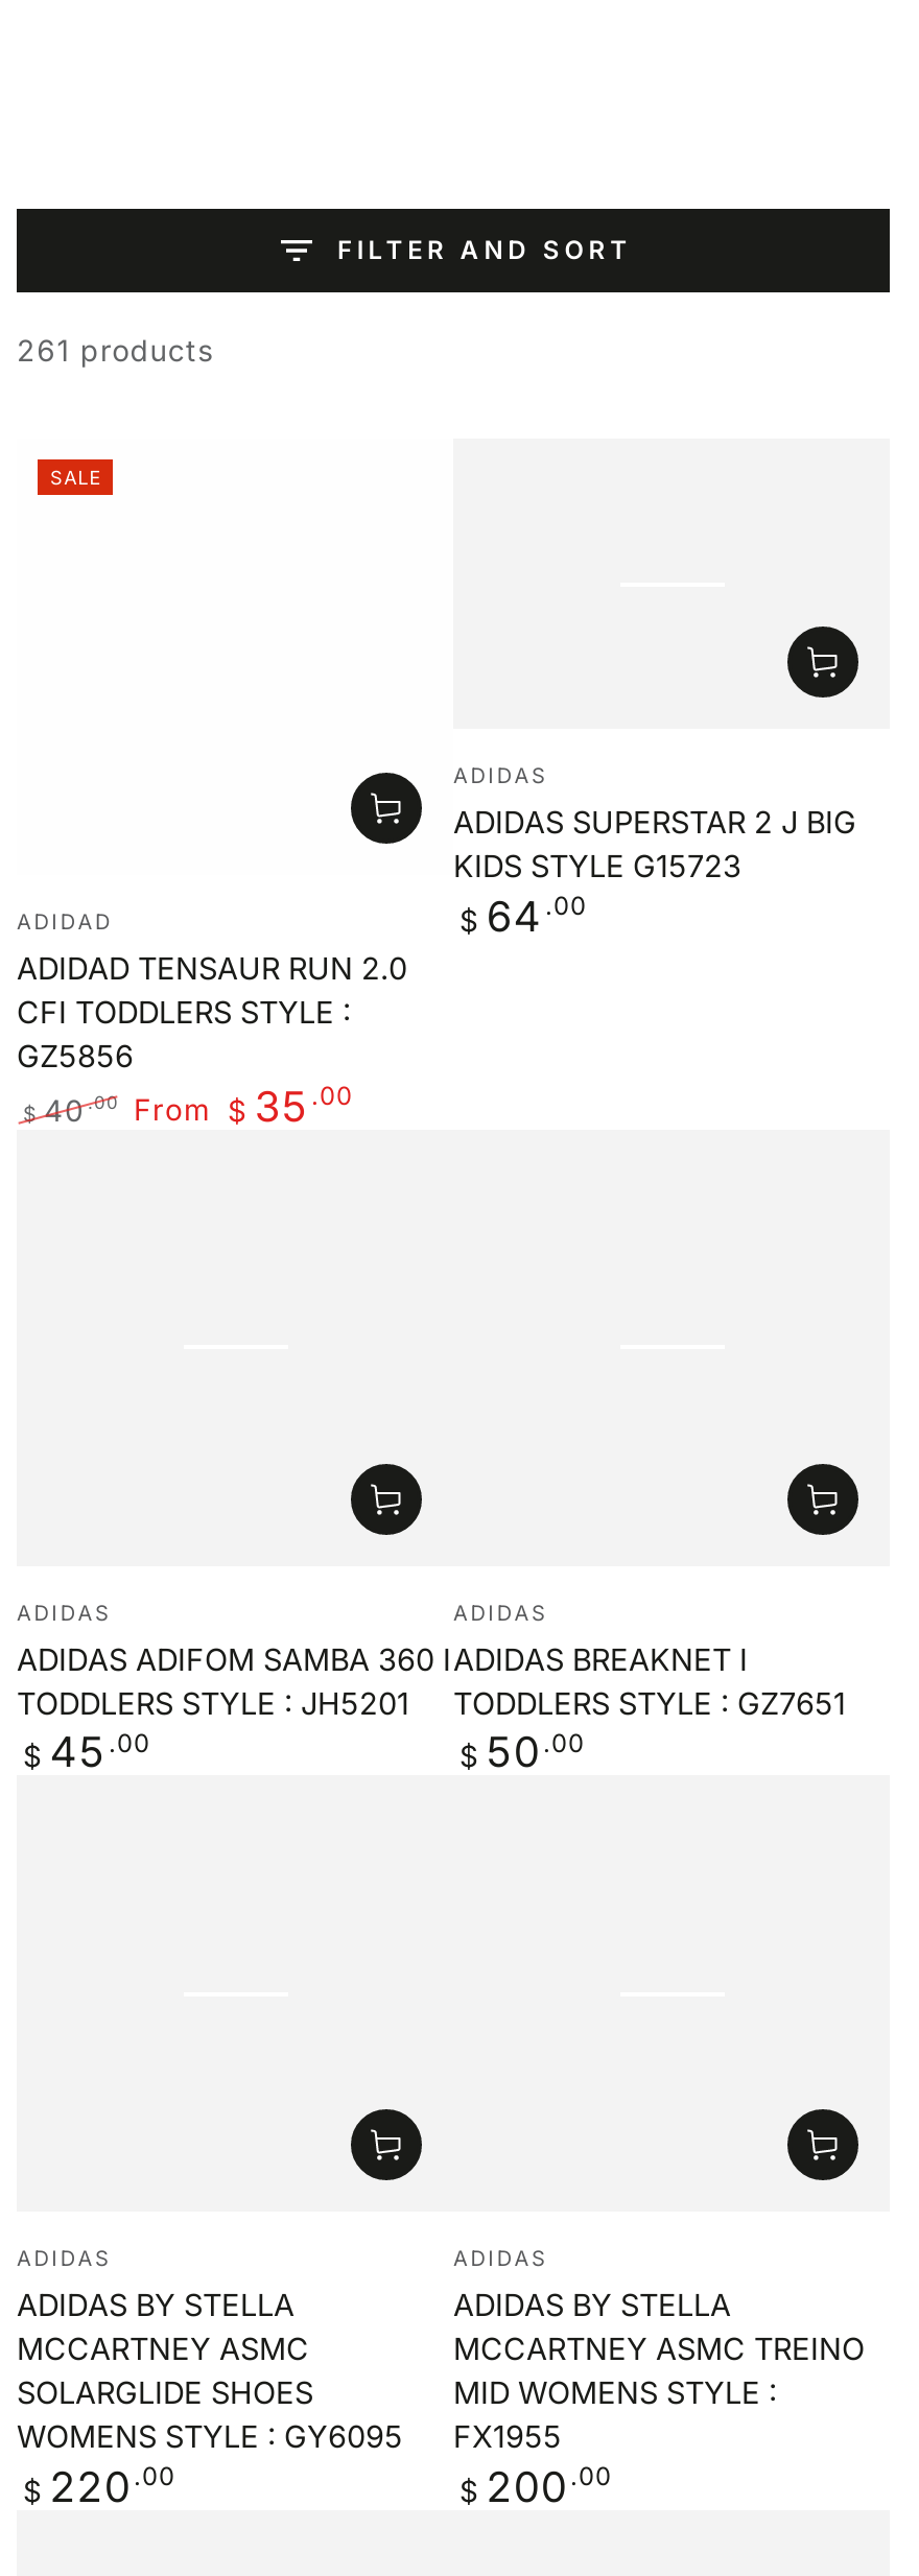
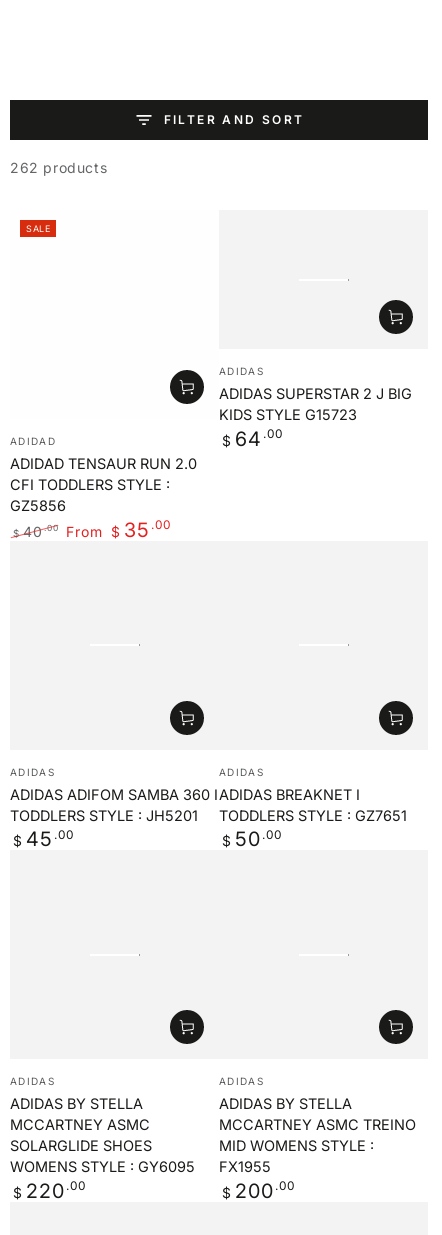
[17,332,213,368] 261 products -> [10,159,107,176] 262 products

